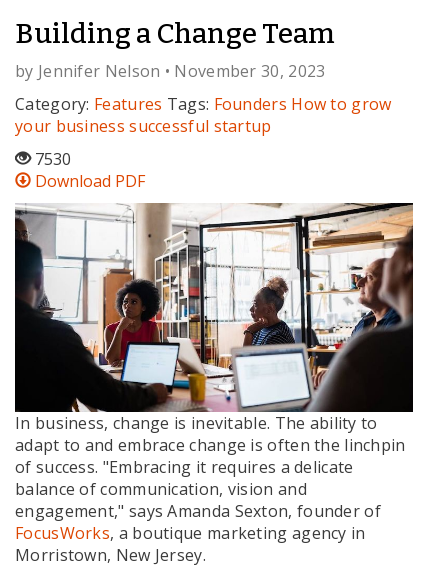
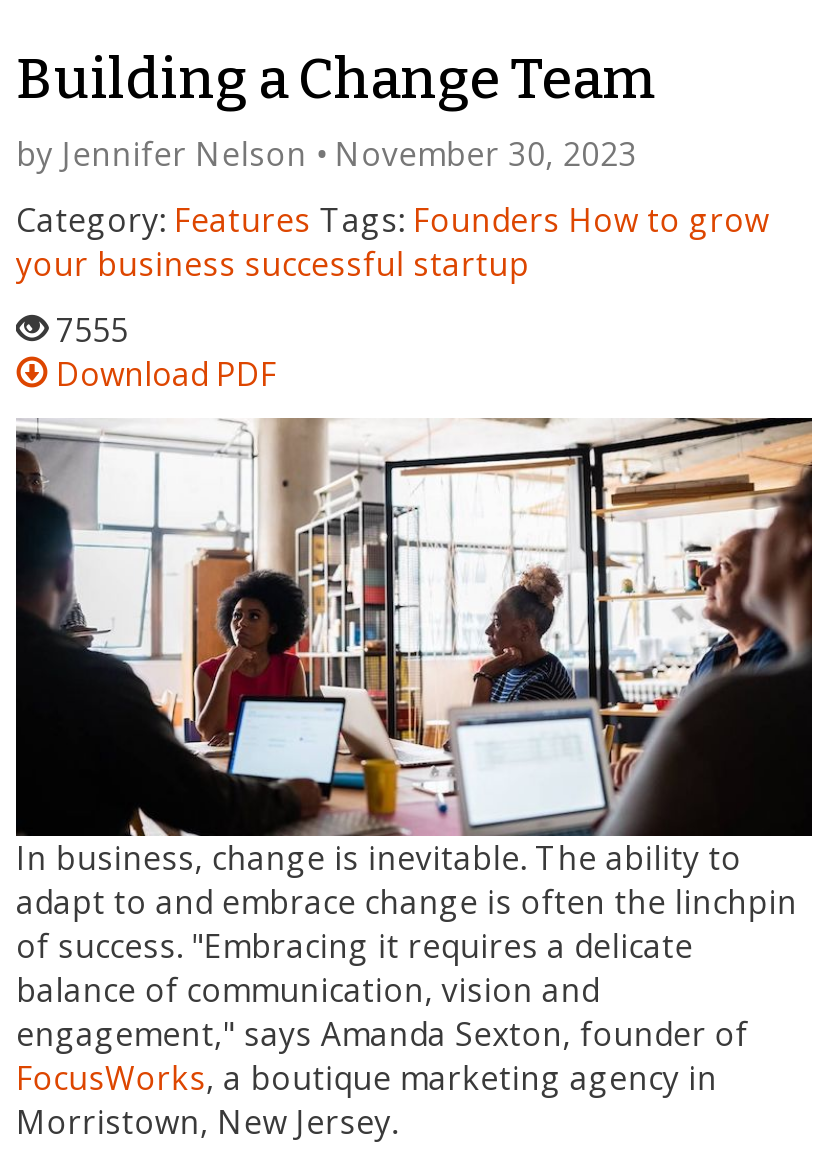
[35,148,71,170] 7530 -> [56,308,128,352] 7555

